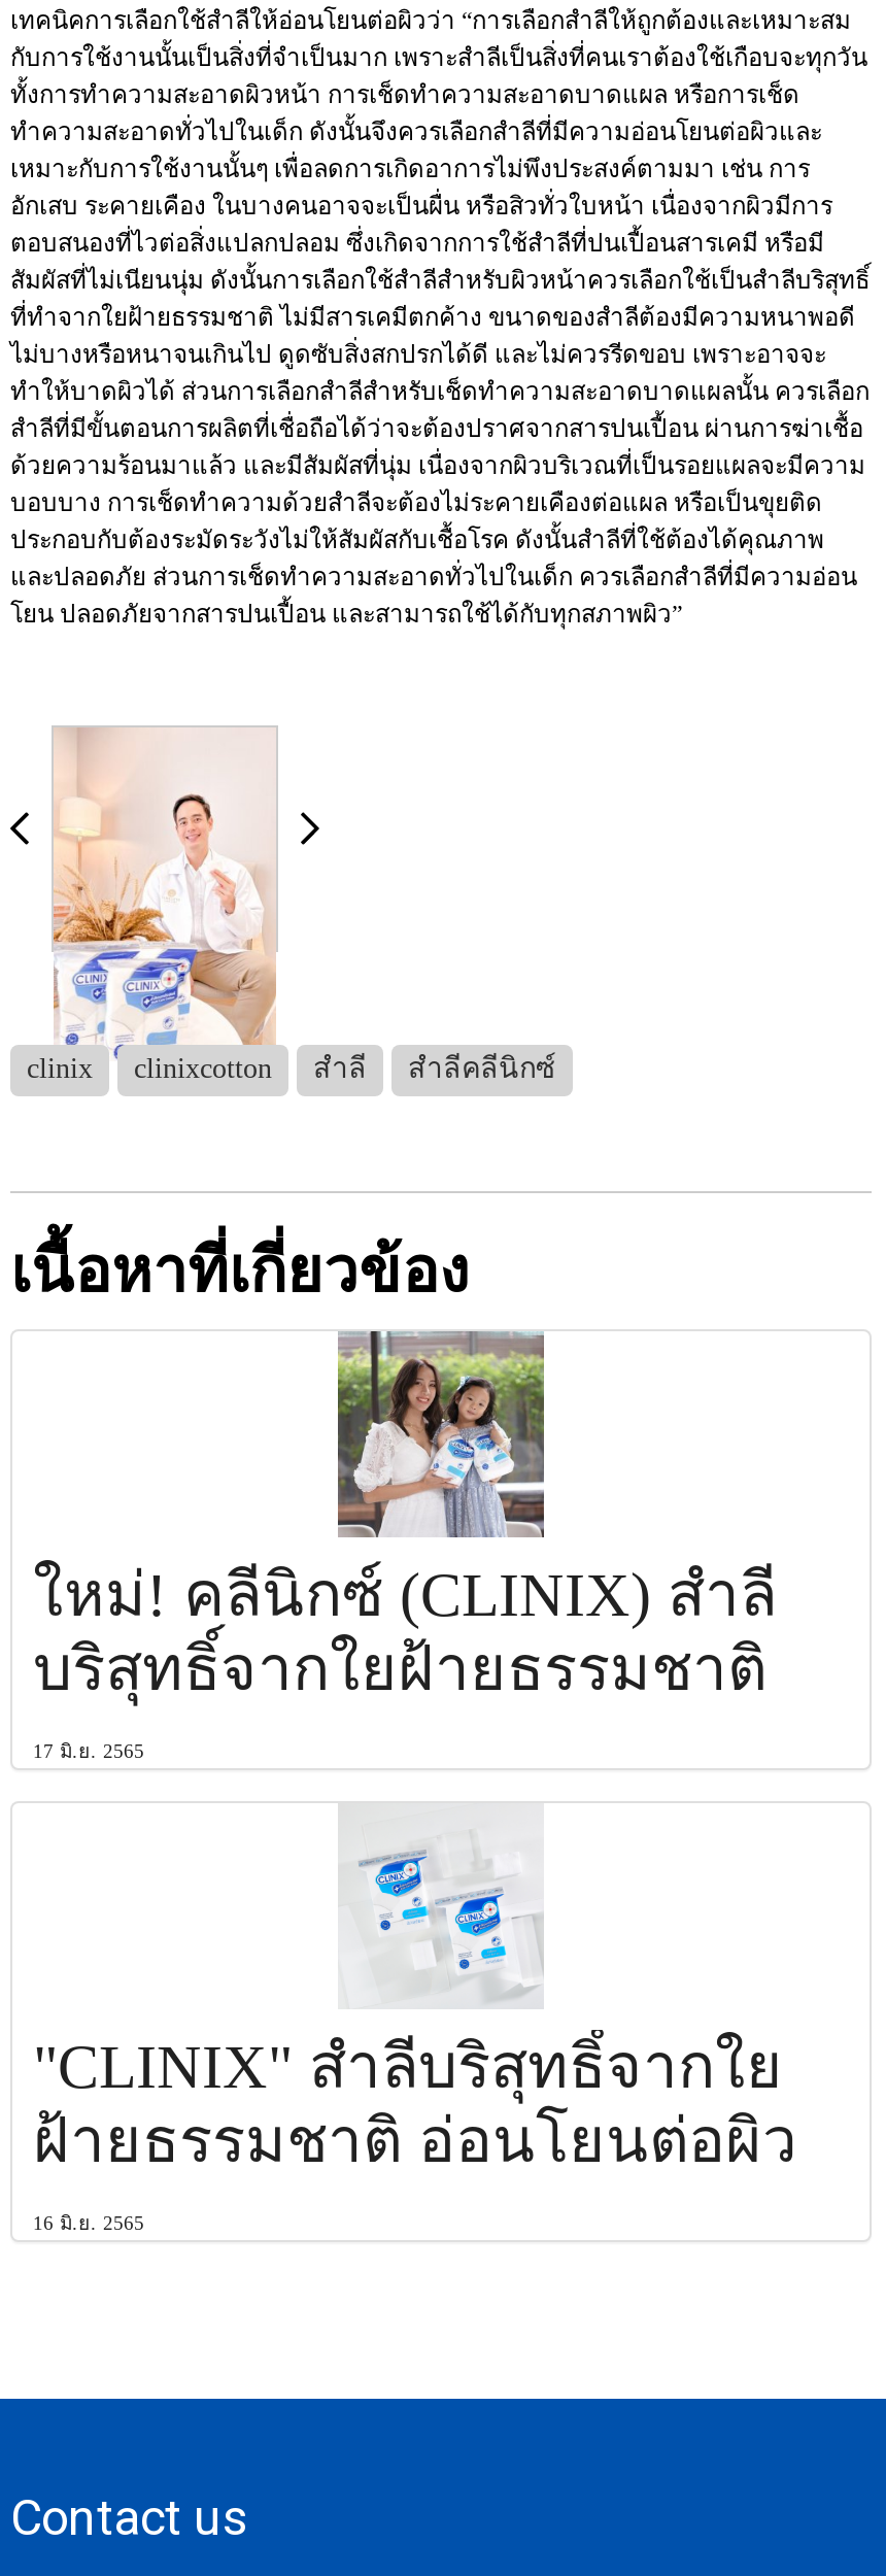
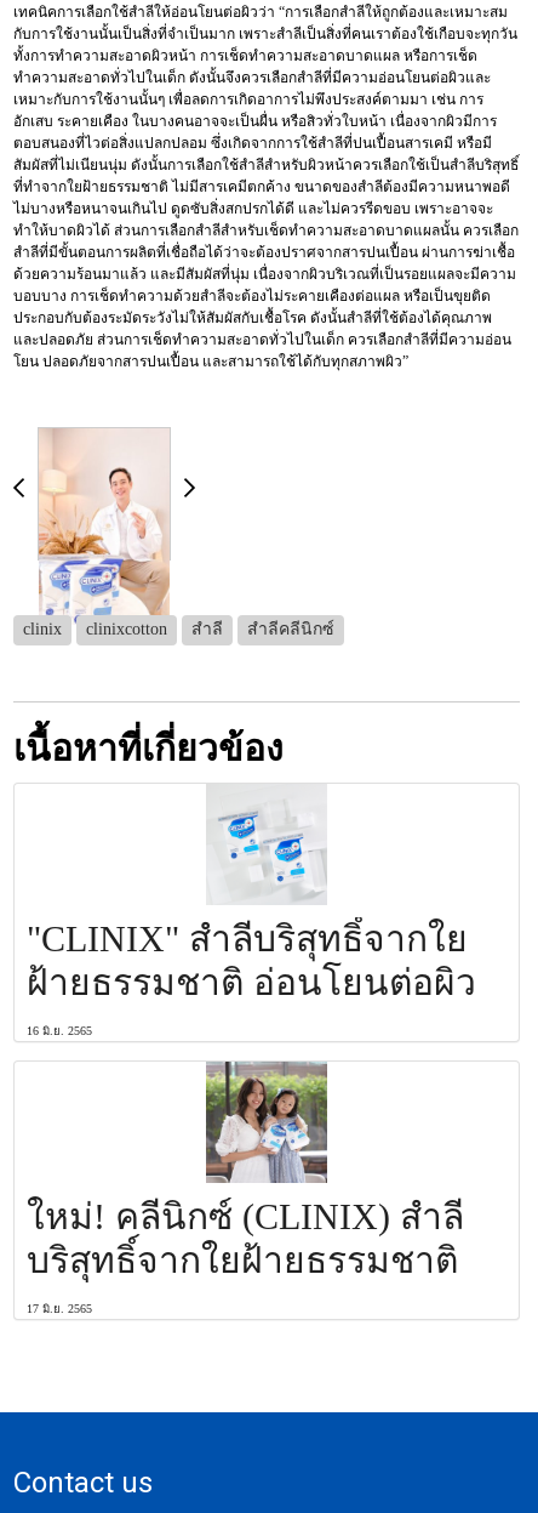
moved [33,1329,777,1761] -> [27,1060,464,1315]: [image] | ใหม่! คลีนิกซ์ (CLINIX) สำลี | บริสุทธิ์จากใยฝ้ายธรรมชาติ | 17 มิ.ย. 2565
moved [33,1828,797,2233] -> [27,798,476,1037]: [image] | "CLINIX" สำลีบริสุทธิ์จากใย | ฝ้ายธรรมชาติ อ่อนโยนต่อผิว | 16 มิ.ย. 2565

